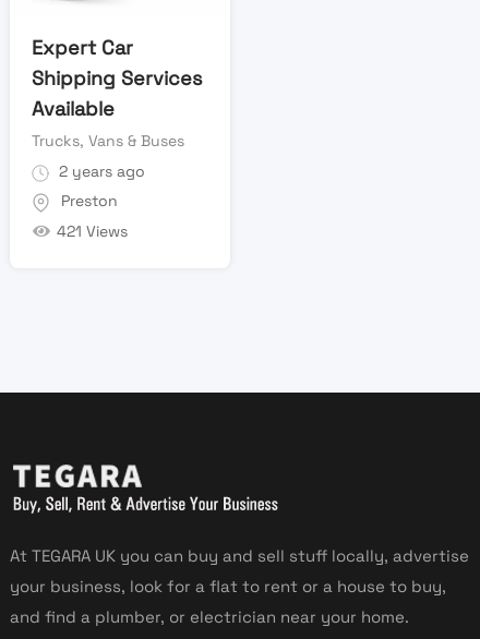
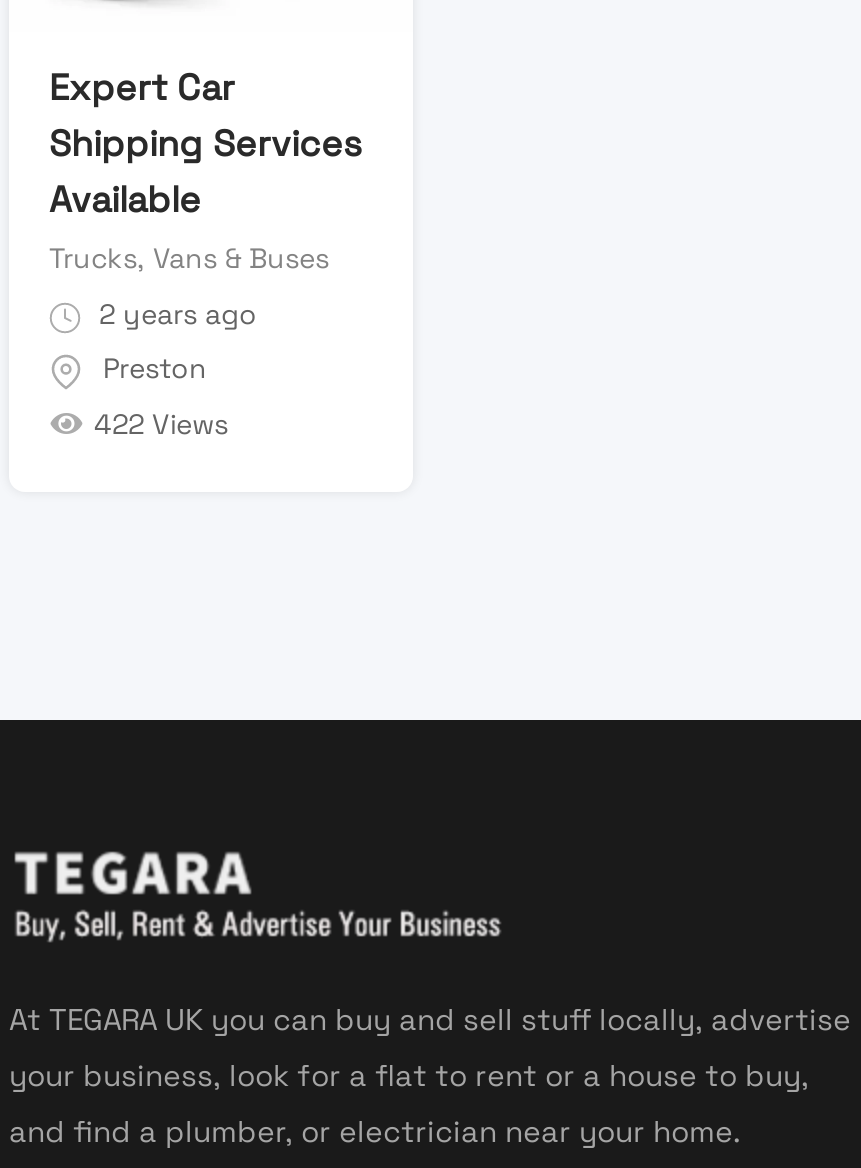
[56,221,127,241] 421 Views -> [94,405,228,441] 422 Views

